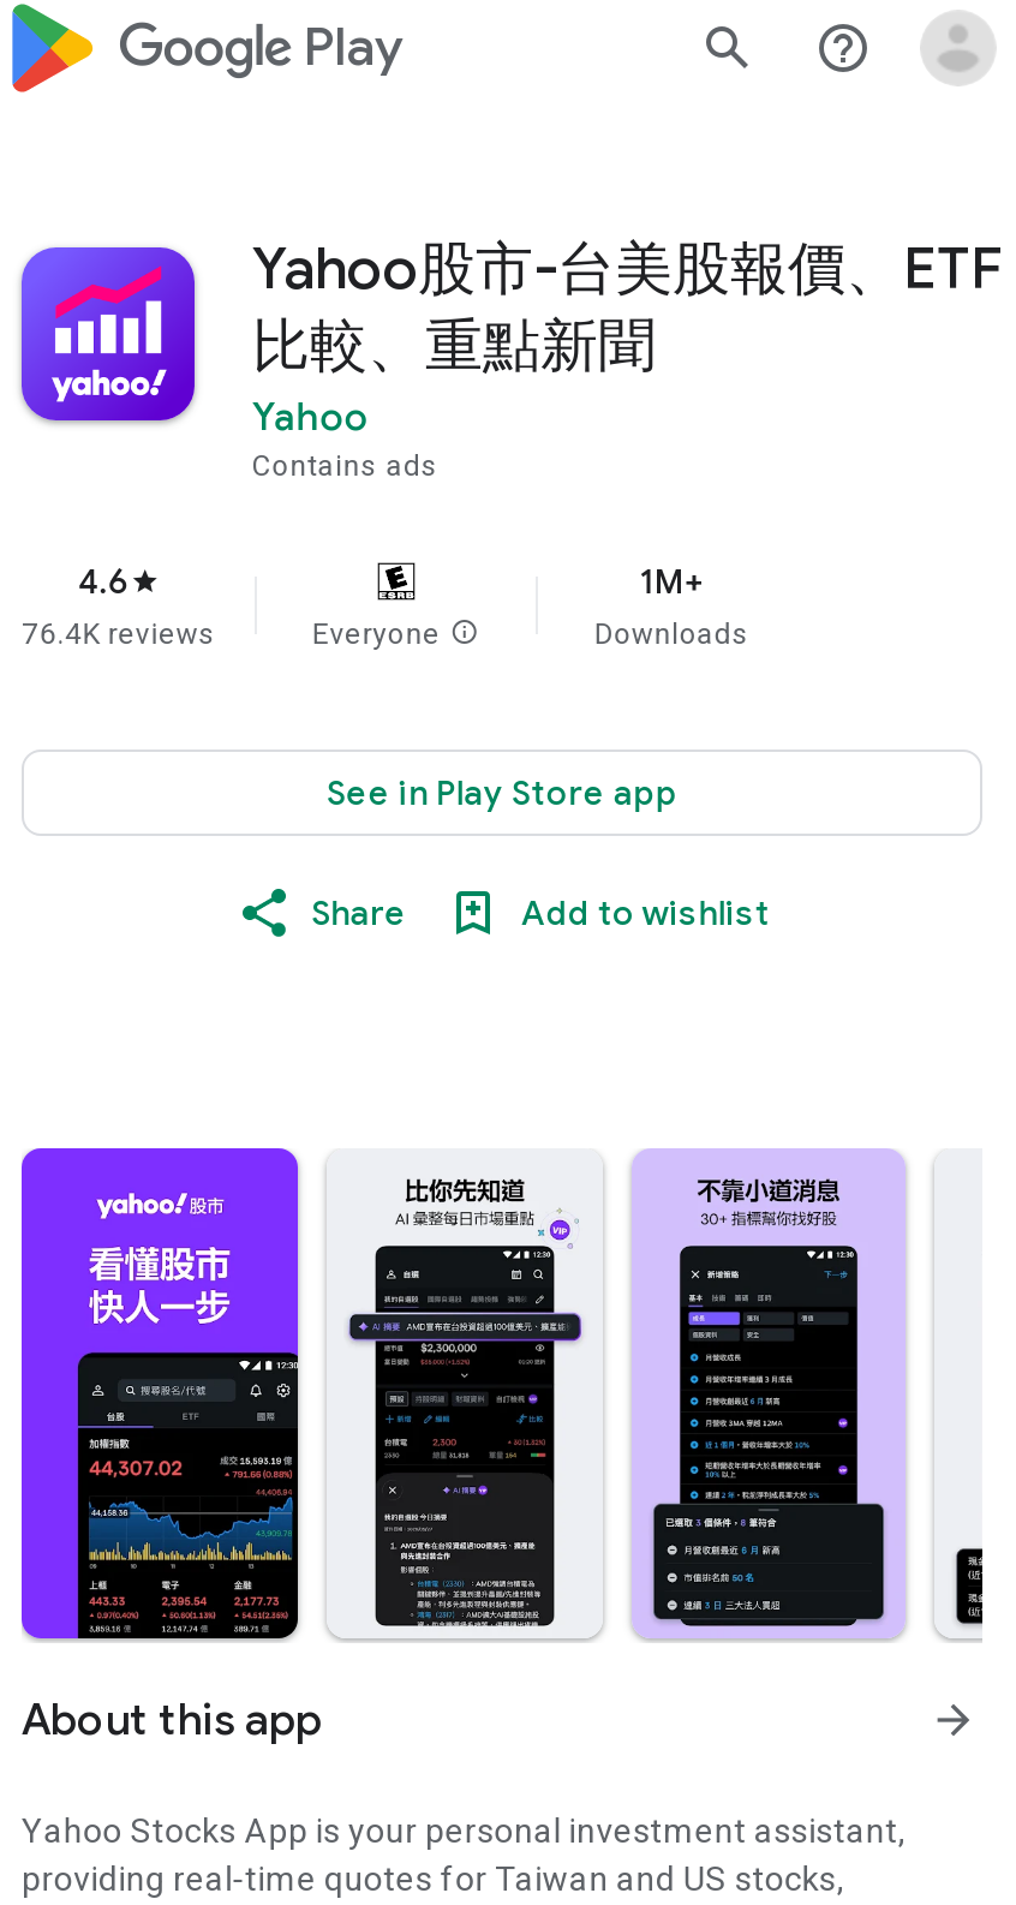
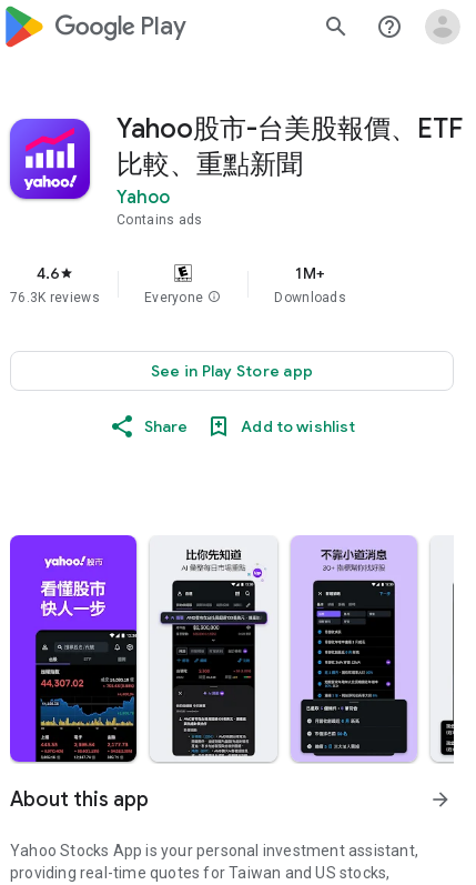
[22,617,216,651] 76.4K reviews -> [10,290,100,305] 76.3K reviews

